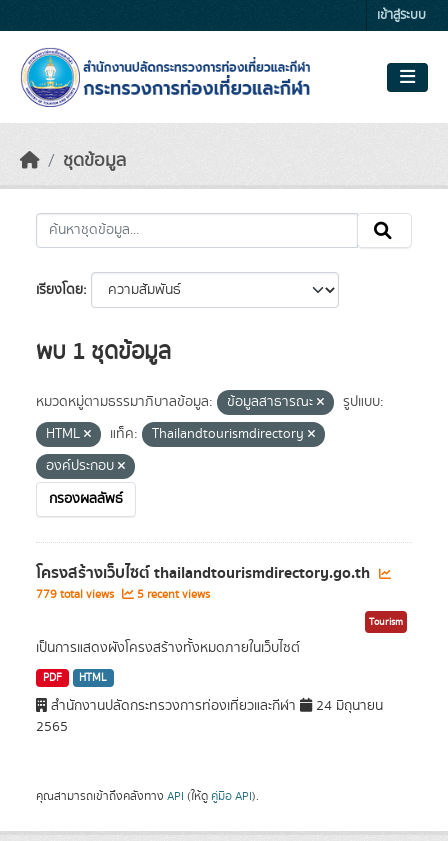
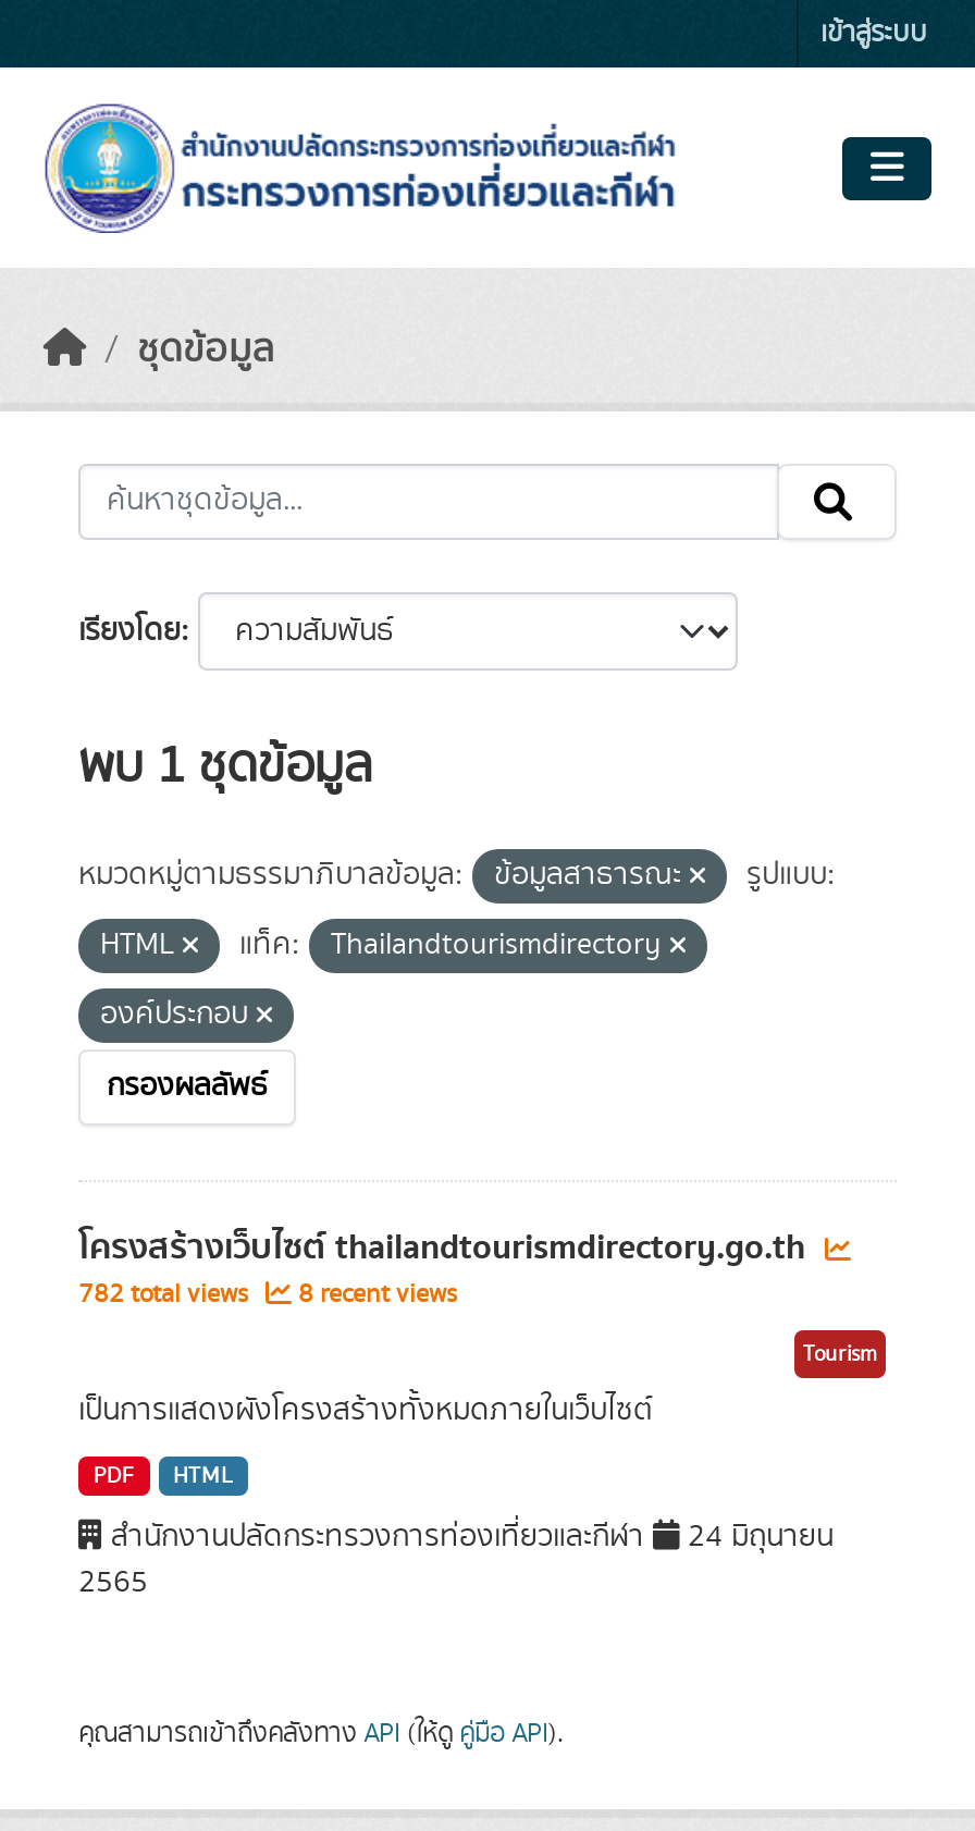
[36,586,117,603] 779 total views -> [78,1276,255,1313] 782 total views
[134,586,210,603] 5 recent views -> [292,1276,457,1313] 8 recent views

